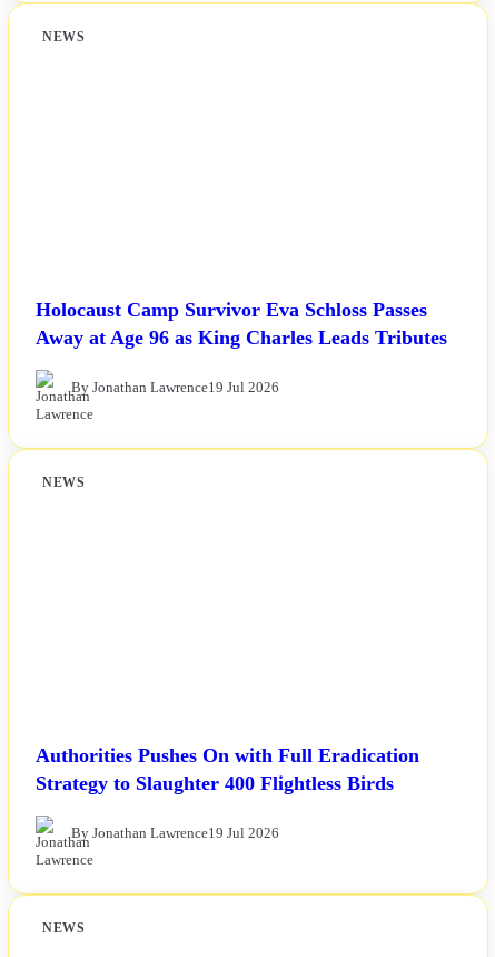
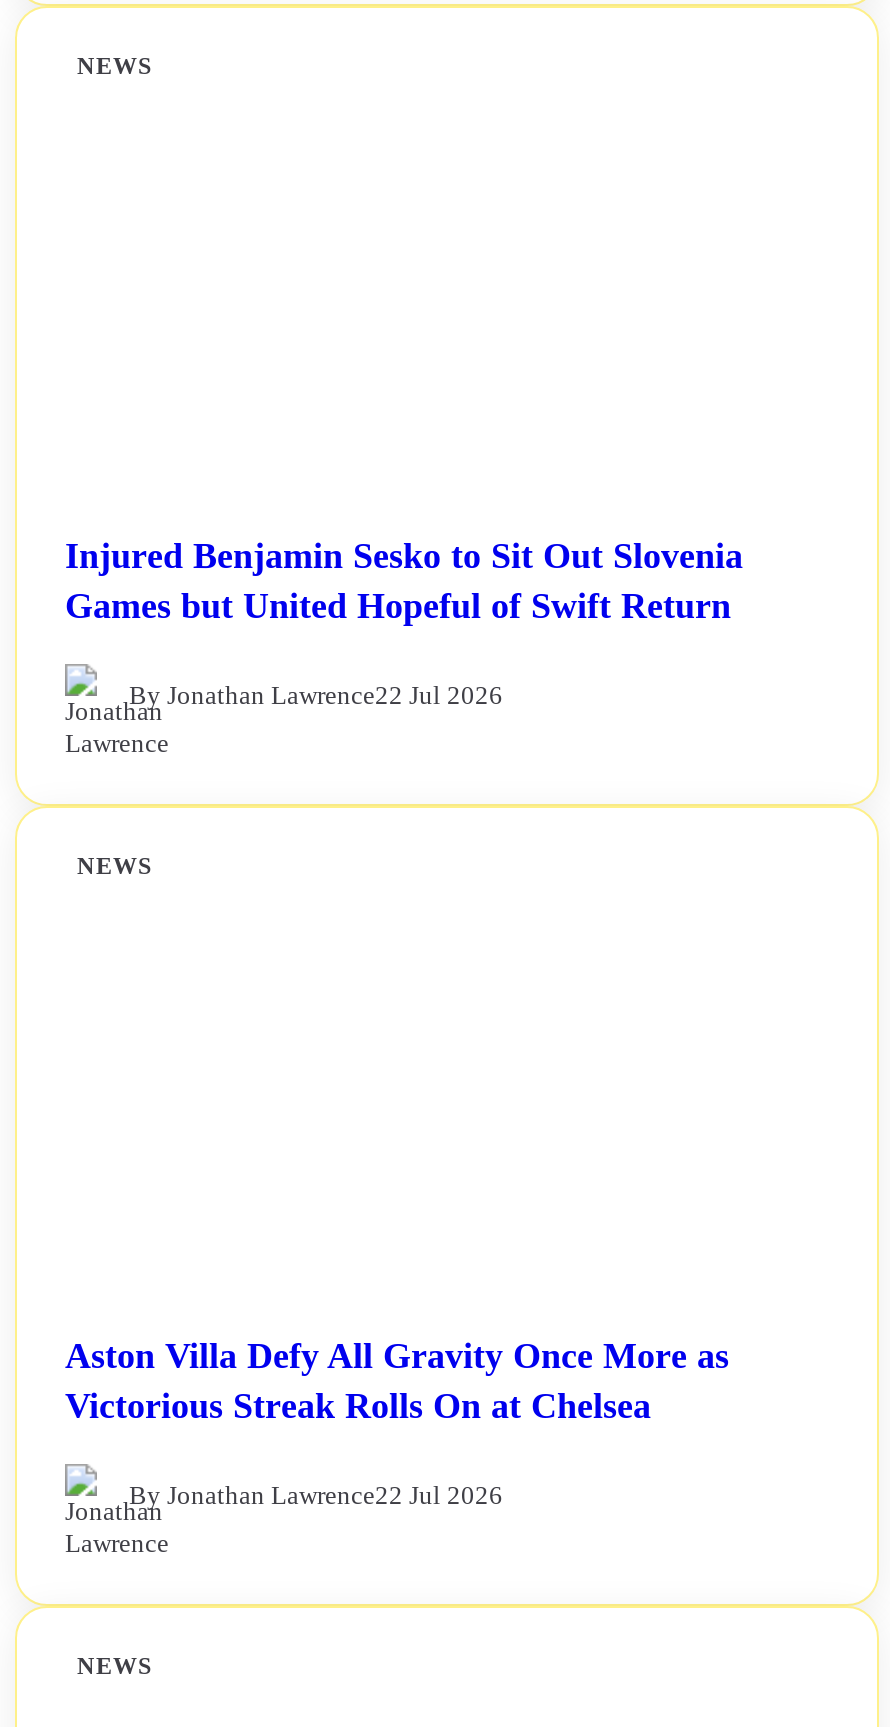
[36,298,447,348] Holocaust Camp Survivor Eva Schloss Passes | Away at Age 96 as King Charles Leads Tributes -> [65,535,743,625] Injured Benjamin Sesko to Sit Out Slovenia | Games but United Hopeful of Swift Return
[71,378,279,395] By Jonathan Lawrence19 Jul 2026 -> [129,679,503,709] By Jonathan Lawrence22 Jul 2026
[36,744,419,794] Authorities Pushes On with Full Eradication | Strategy to Slaughter 400 Flightless Birds -> [65,1335,729,1425] Aston Villa Defy All Gravity Once More as | Victorious Streak Rolls On at Chelsea
[71,824,279,841] By Jonathan Lawrence19 Jul 2026 -> [129,1479,503,1509] By Jonathan Lawrence22 Jul 2026

